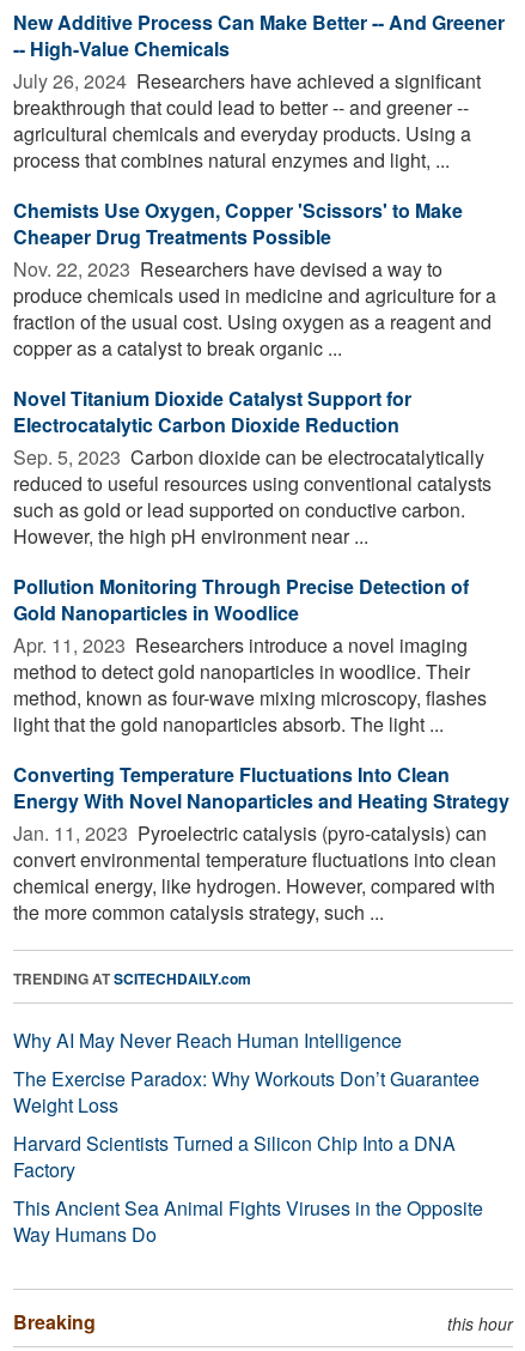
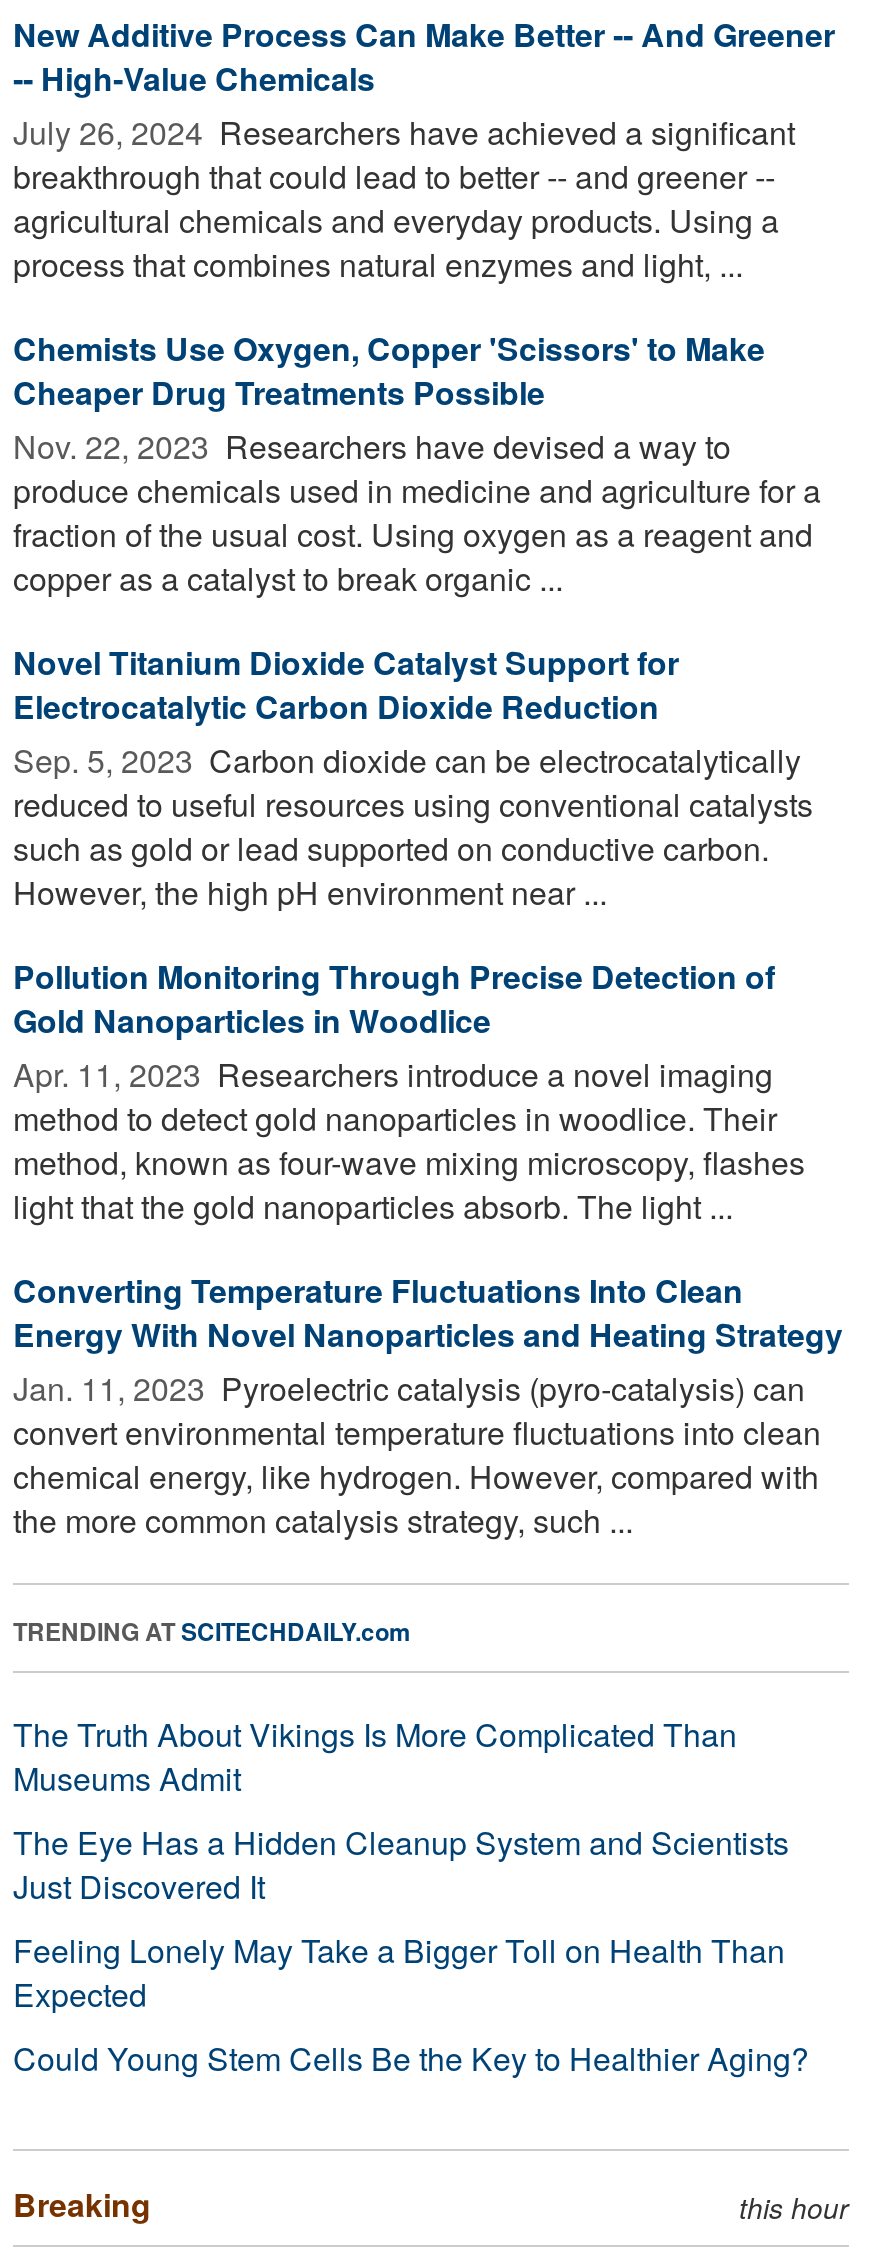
[13,1026,483,1248] Why AI May Never Reach Human Intelligence | The Exercise Paradox: Why Workouts Don’t Guarantee | Weight Loss | Harvard Scientists Turned a Silicon Chip Into a DNA | Factory | This Ancient Sea Animal Fights Viruses in the Opposite | Way Humans Do -> [13,1711,809,2081] The Truth About Vikings Is More Complicated Than | Museums Admit | The Eye Has a Hidden Cleanup System and Scientists | Just Discovered It | Feeling Lonely May Take a Bigger Toll on Health Than | Expected | Could Young Stem Cells Be the Key to Healthier Aging?

